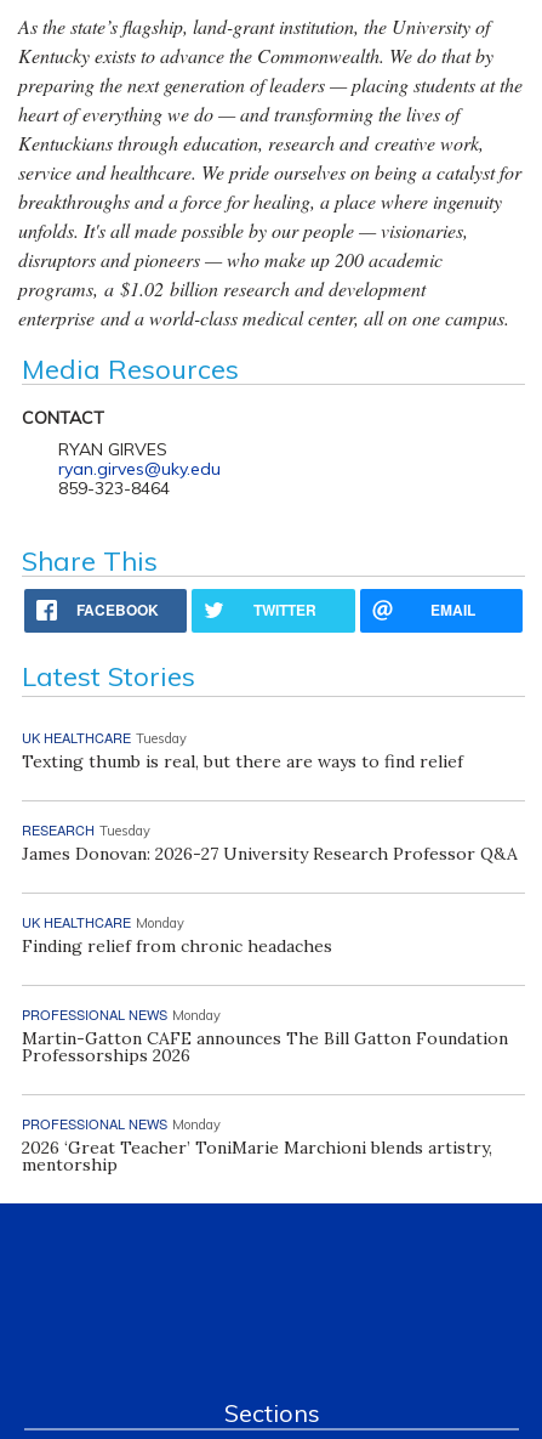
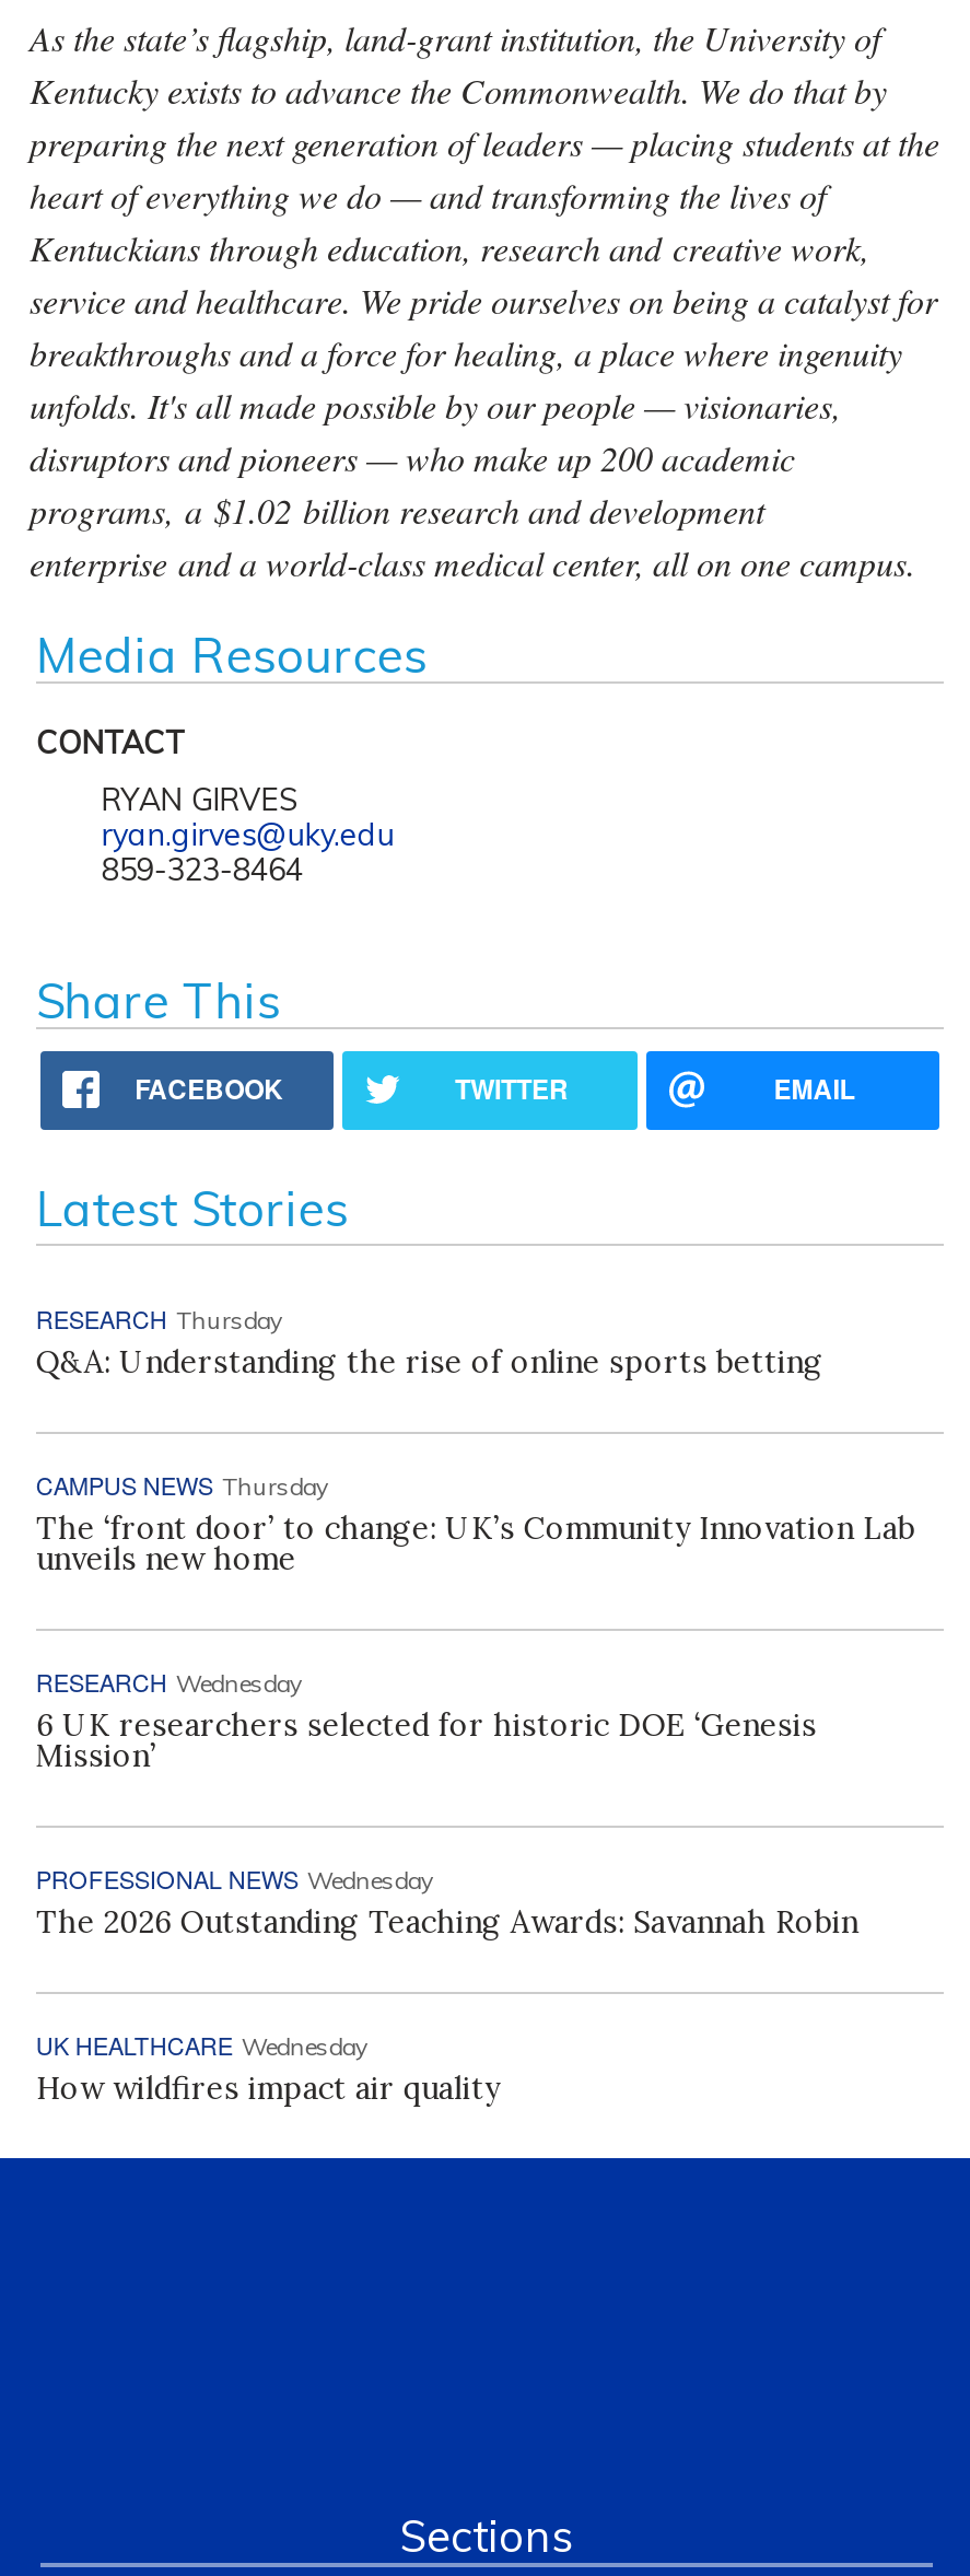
[22,727,463,772] UK HEALTHCARE Tuesday | Texting thumb is real, but there are ways to find relief -> [36,1301,823,1382] RESEARCH Thursday | Q&A: Understanding the rise of online sports betting
[22,820,518,865] RESEARCH Tuesday | James Donovan: 2026-27 University Research Professor Q&A -> [36,1467,915,1578] CAMPUS NEWS Thursday | The ‘front door’ to change: UK’s Community Innovation Lab | unveils new home
[22,912,332,957] UK HEALTHCARE Monday | Finding relief from chronic headaches -> [36,1664,817,1775] RESEARCH Wednesday | 6 UK researchers selected for historic DOE ‘Genesis | Mission’
[22,1004,508,1066] PROFESSIONAL NEWS Monday | Martin-Gatton CAFE announces The Bill Gatton Foundation | Professorships 2026 -> [36,1861,858,1942] PROFESSIONAL NEWS Wednesday | The 2026 Outstanding Teaching Awards: Savannah Robin
[22,1114,492,1175] PROFESSIONAL NEWS Monday | 2026 ‘Great Teacher’ ToniMarie Marchioni blends artistry, | mentorship -> [36,2027,500,2108] UK HEALTHCARE Wednesday | How wildfires impact air quality

